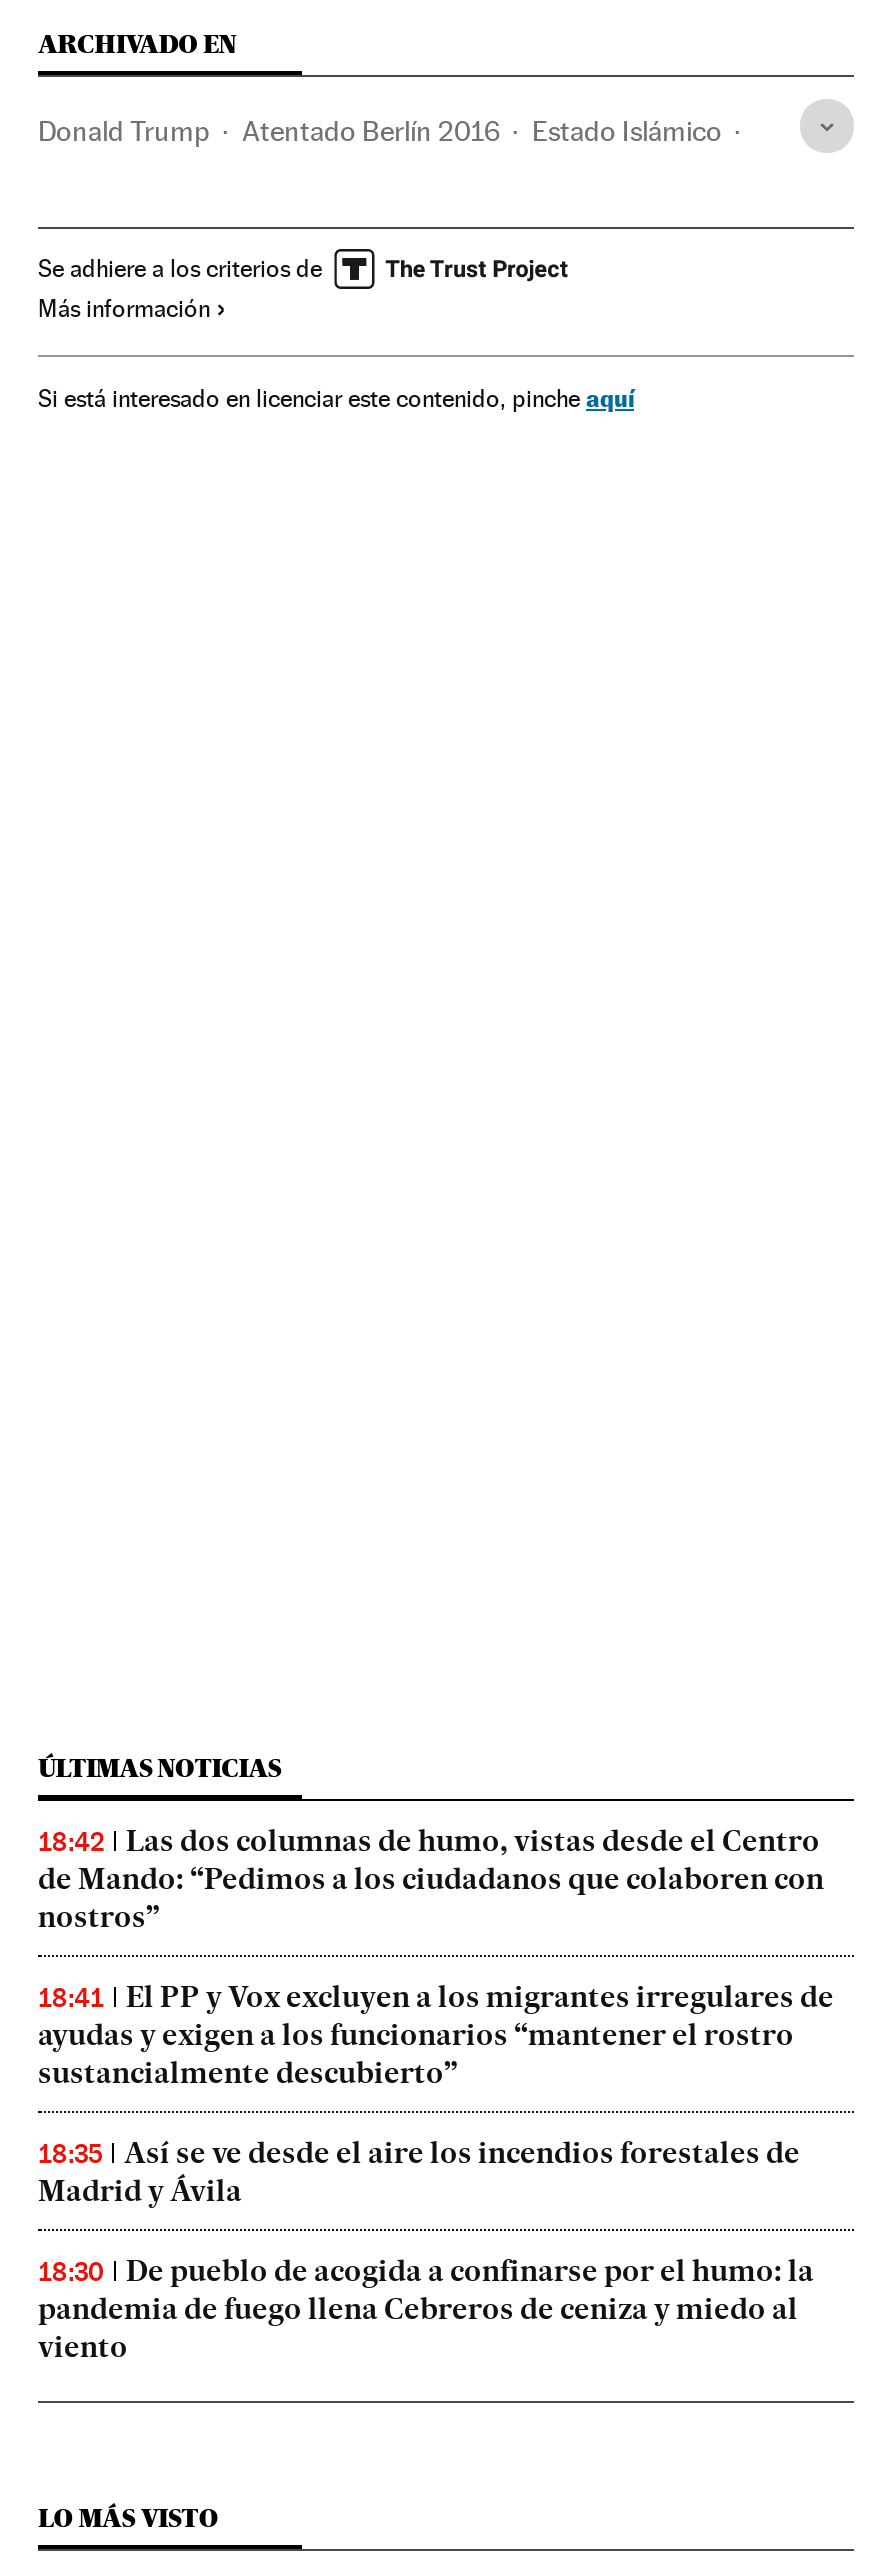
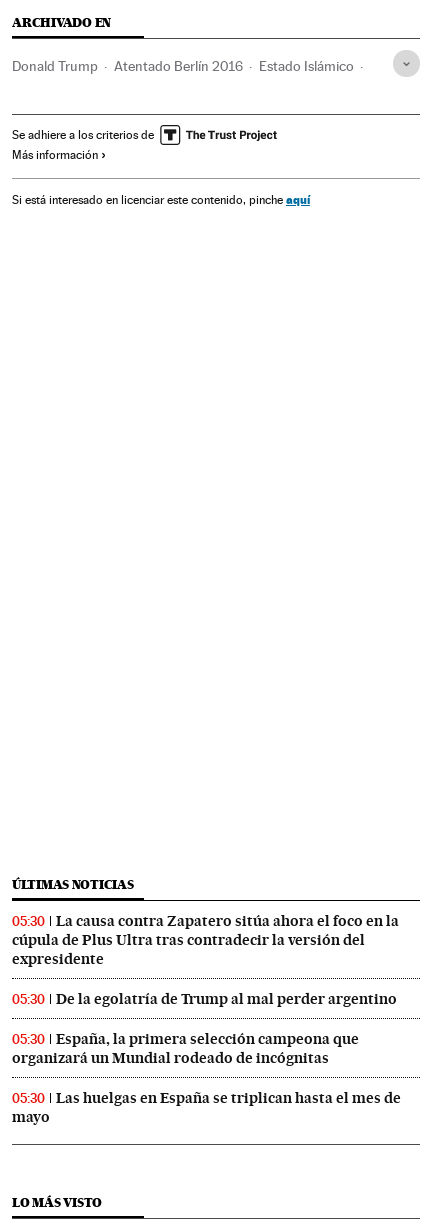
[38,1824,824,1936] 18:42 | Las dos columnas de humo, vistas desde el Centro | de Mando: “Pedimos a los ciudadanos que colaboren con | nostros” -> [12,912,399,968] 05:30 | La causa contra Zapatero sitúa ahora el foco en la | cúpula de Plus Ultra tras contradecir la versión del | expresidente
[38,1980,834,2092] 18:41 | El PP y Vox excluyen a los migrantes irregulares de | ayudas y exigen a los funcionarios “mantener el rostro | sustancialmente descubierto” -> [12,990,397,1008] 05:30 | De la egolatría de Trump al mal perder argentino
[38,2136,800,2210] 18:35 | Así se ve desde el aire los incendios forestales de | Madrid y Ávila -> [12,1030,359,1067] 05:30 | España, la primera selección campeona que | organizará un Mundial rodeado de incógnitas
[38,2254,814,2366] 18:30 | De pueblo de acogida a confinarse por el humo: la | pandemia de fuego llena Cebreros de ceniza y miedo al | viento -> [12,1089,401,1126] 05:30 | Las huelgas en España se triplican hasta el mes de | mayo

